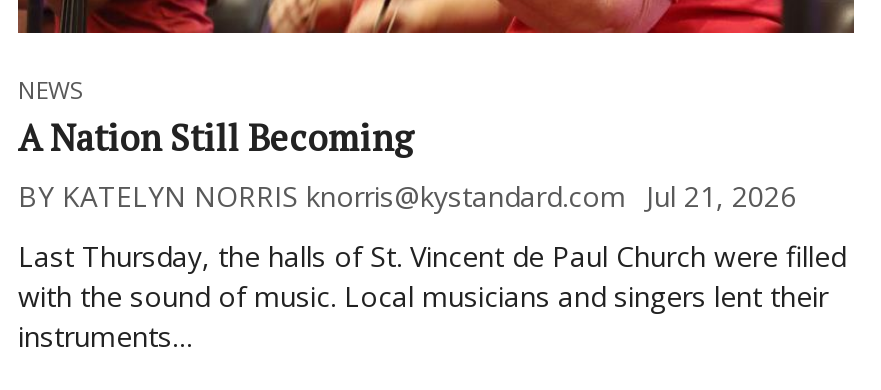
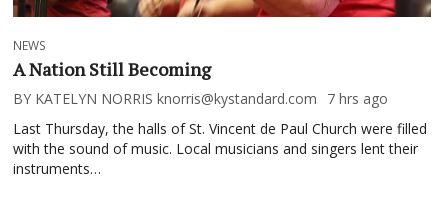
[18,178,796,216] BY KATELYN NORRIS knorris@kystandard.com Jul 21, 2026 -> [13,89,388,108] BY KATELYN NORRIS knorris@kystandard.com 7 hrs ago

